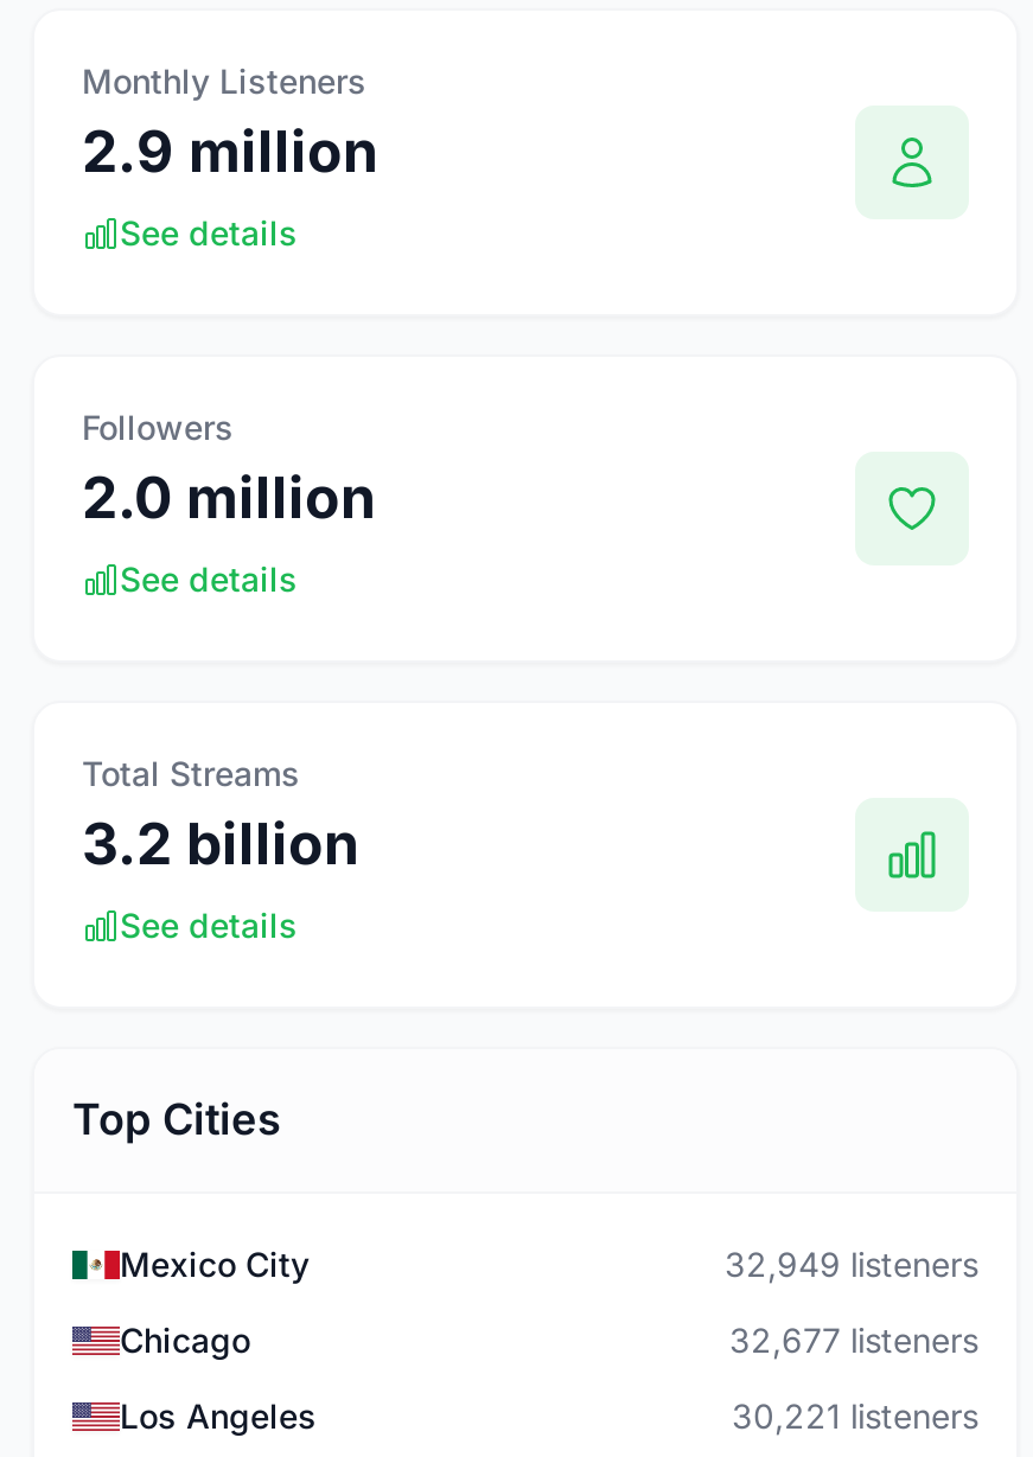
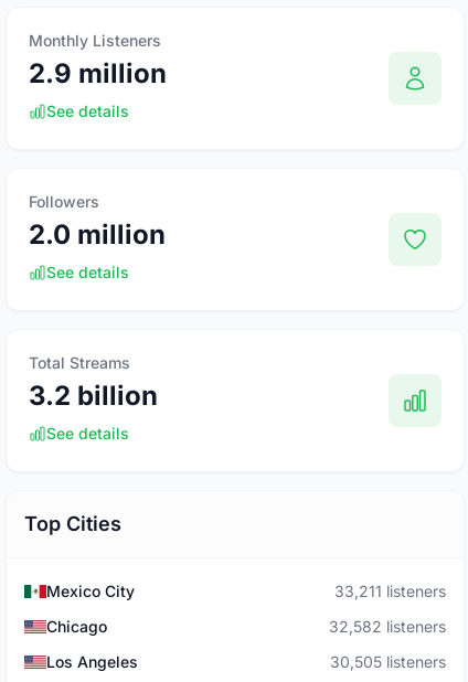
[725,1244,978,1284] 32,949 listeners -> [334,582,446,600] 33,211 listeners
[729,1319,978,1360] 32,677 listeners -> [329,617,446,636] 32,582 listeners
[732,1395,978,1436] 30,221 listeners -> [330,652,446,671] 30,505 listeners

